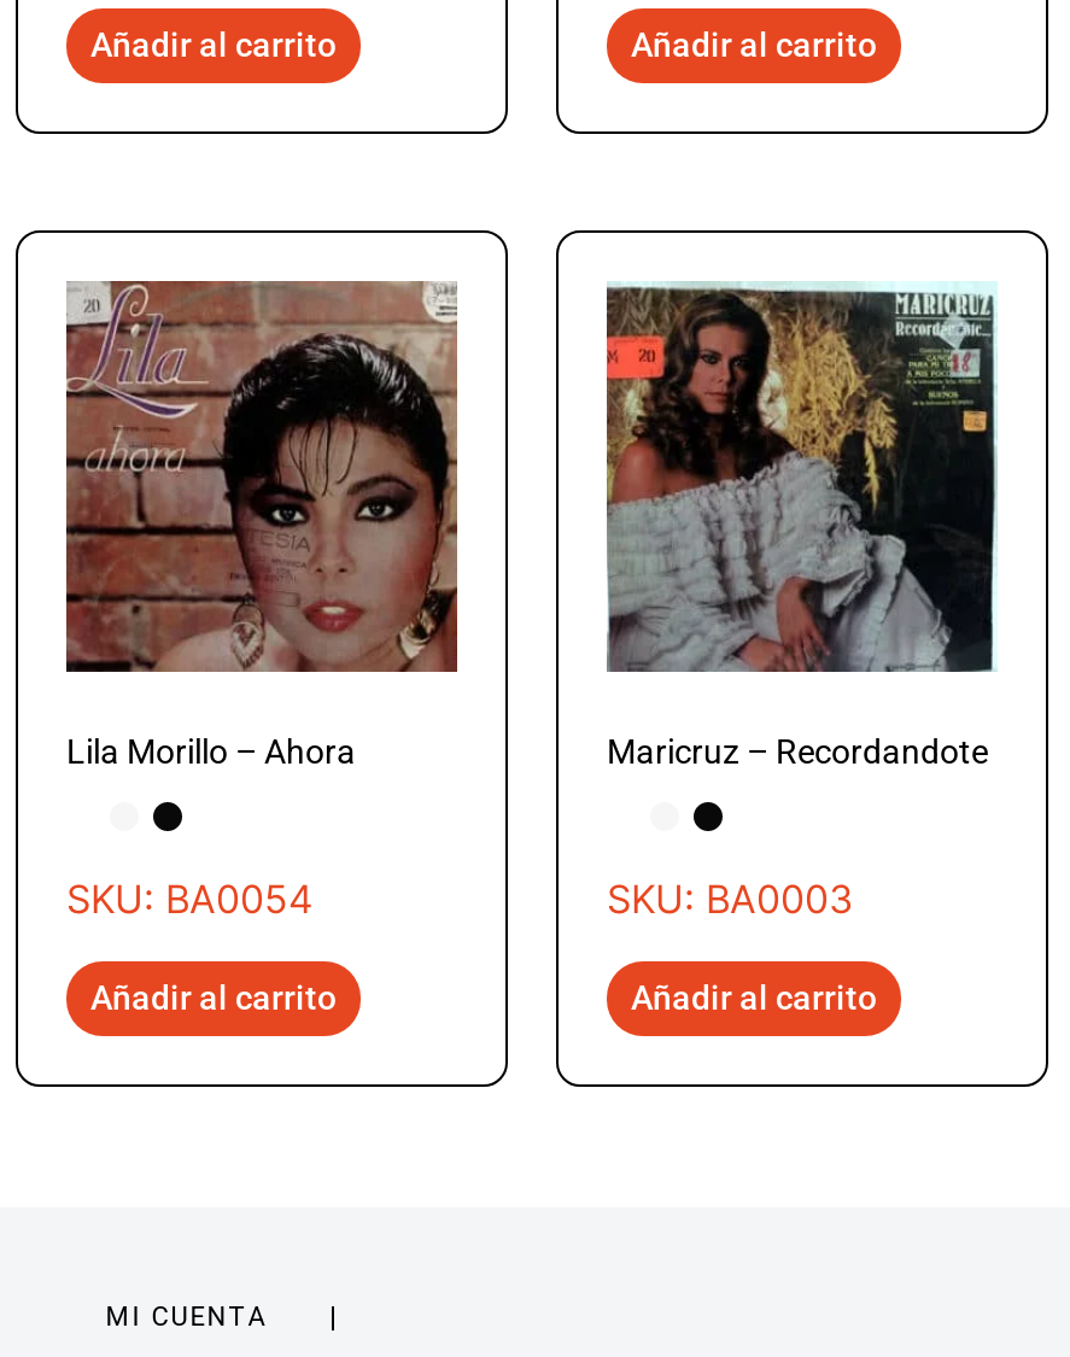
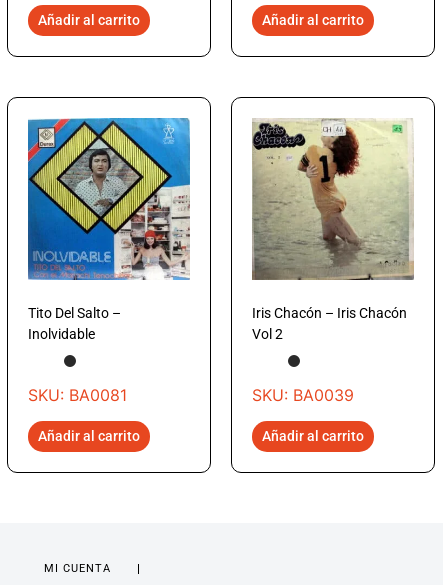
[64,279,460,770] [image] | Lila Morillo – Ahora -> [27,117,191,342] [image] | Tito Del Salto – | Inolvidable
[604,283,995,770] [image] | Maricruz – Recordandote -> [252,118,414,342] [image] | Iris Chacón – Iris Chacón | Vol 2
[66,875,312,923] SKU: BA0054 -> [28,385,127,405] SKU: BA0081
[607,875,853,923] SKU: BA0003 -> [252,385,354,405] SKU: BA0039

